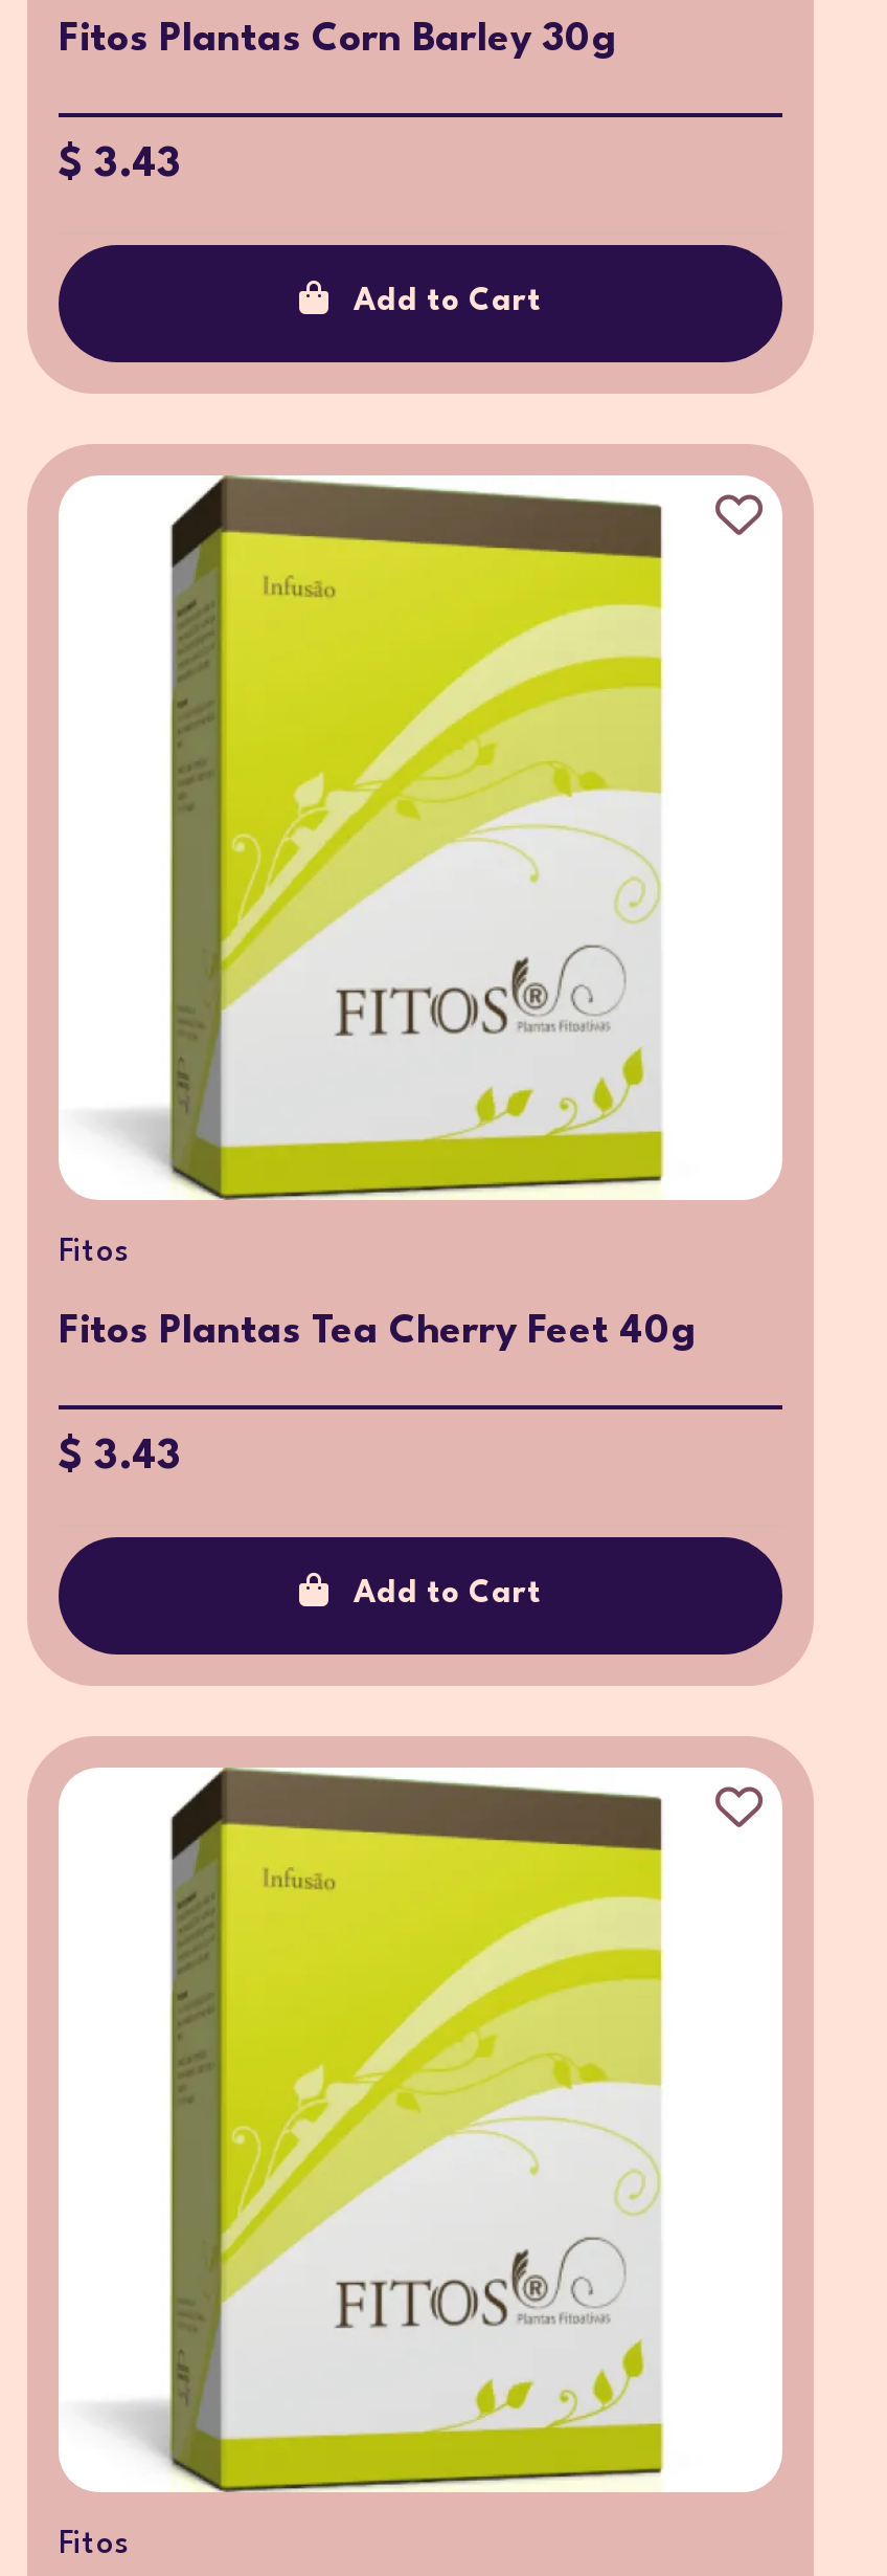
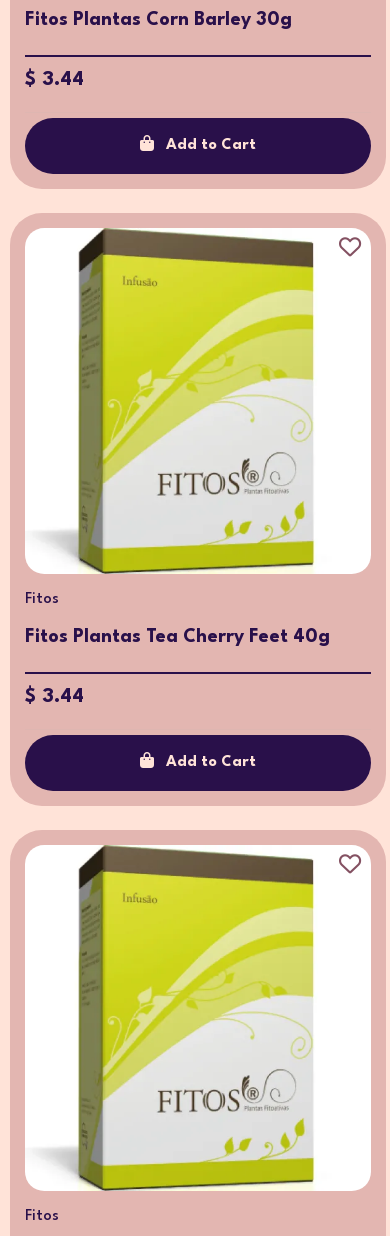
[59,143,182,185] $ 3.43 -> [25,69,84,89] $ 3.44
[59,1436,182,1478] $ 3.43 -> [25,686,84,706] $ 3.44

